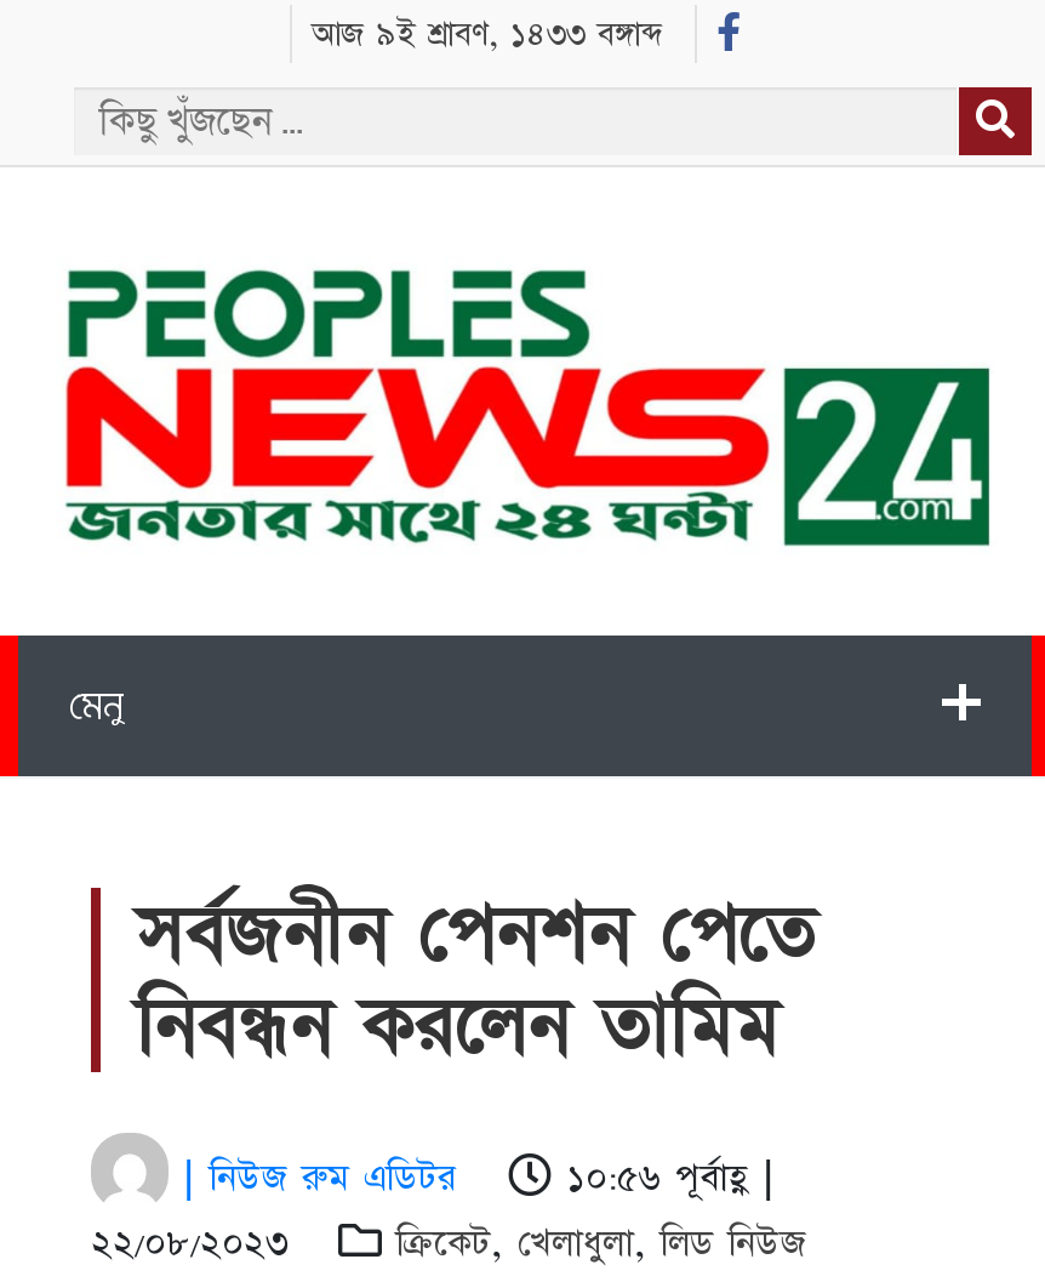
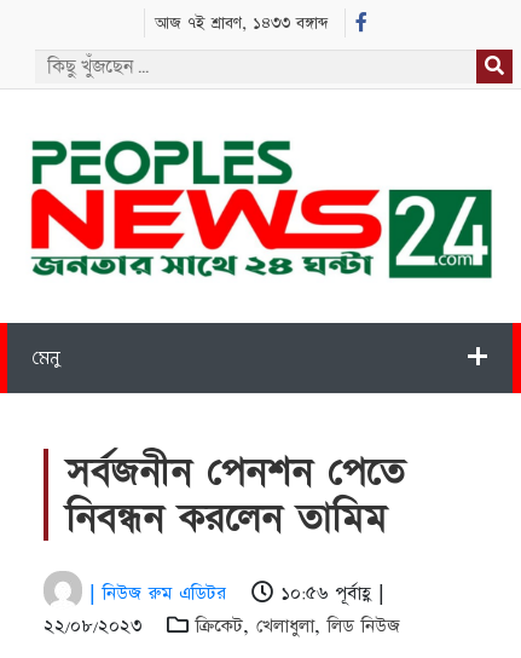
[312,12,663,56] আজ ৯ই শ্রাবণ, ১৪৩৩ বঙ্গাব্দ -> [154,12,328,34] আজ ৭ই শ্রাবণ, ১৪৩৩ বঙ্গাব্দ

